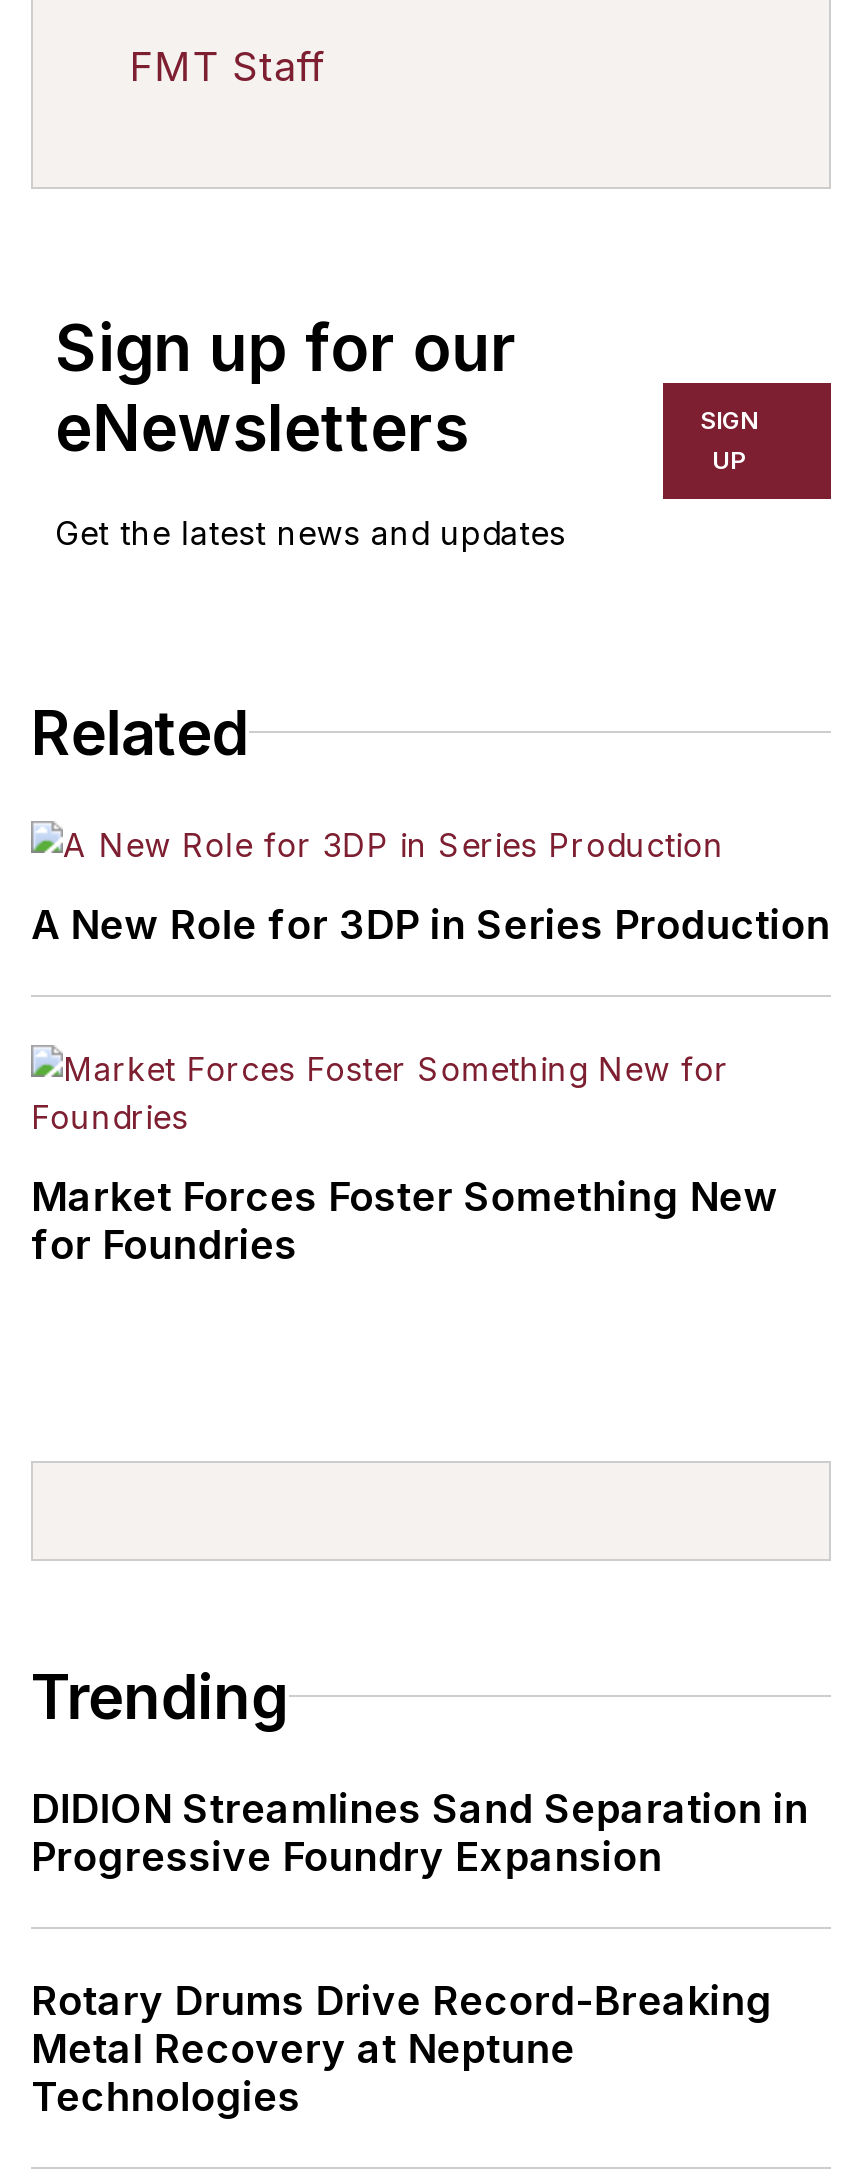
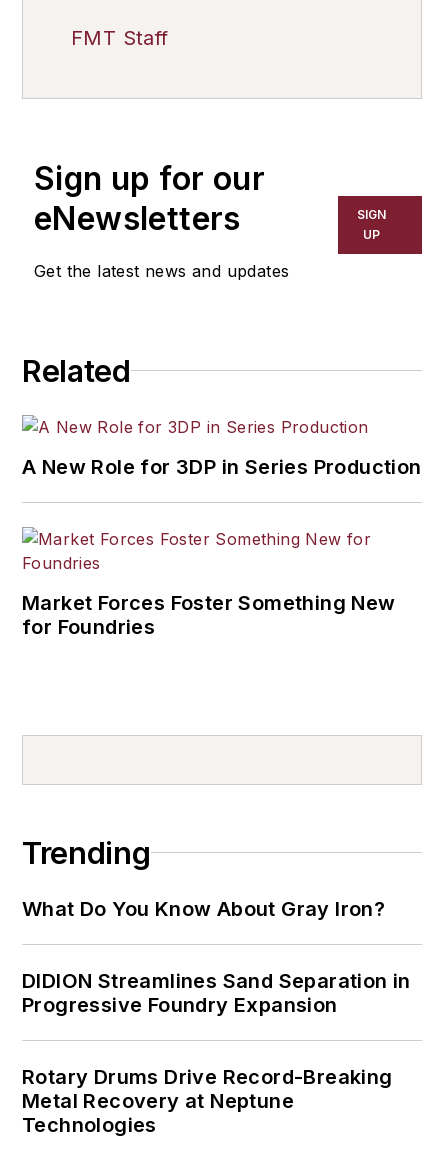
none -> [22,897,385,921] What Do You Know About Gray Iron?

